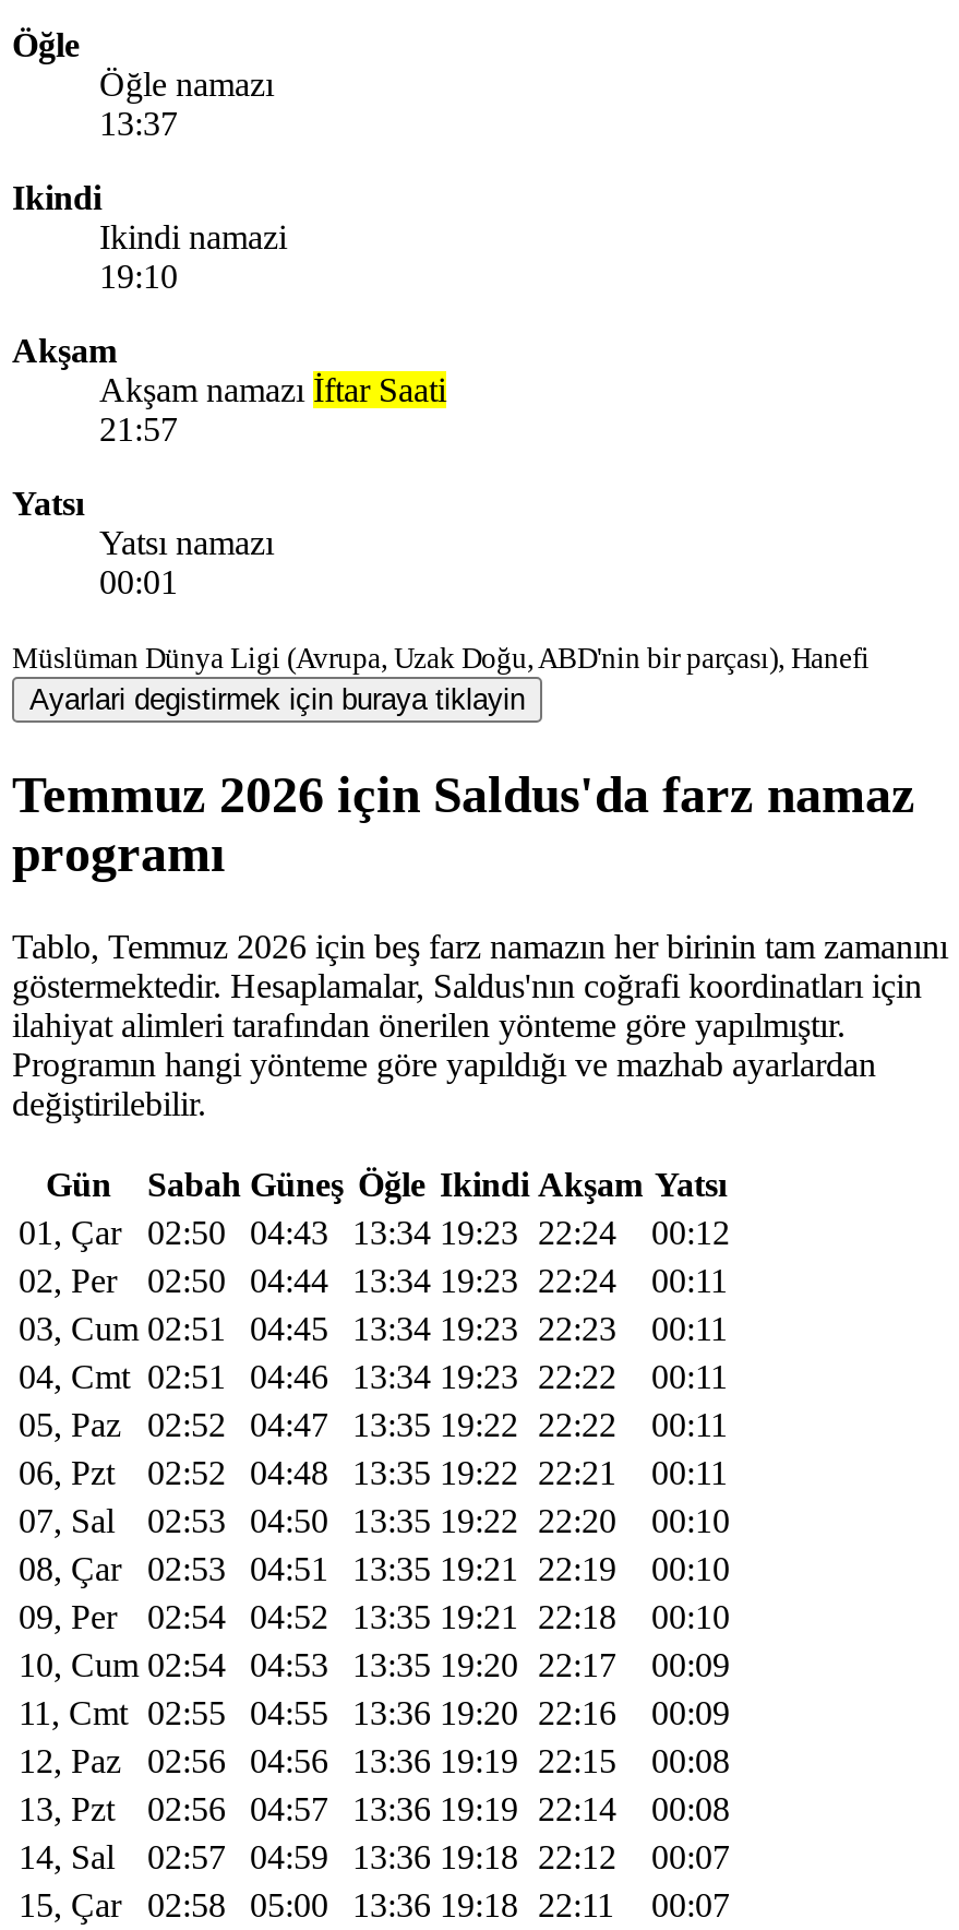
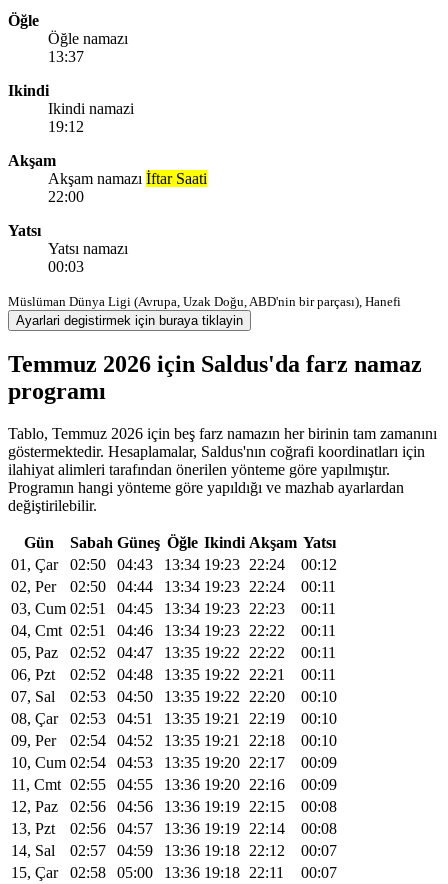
[99,257,178,295] 19:10 -> [48,118,84,135] 19:12
[99,410,178,447] 21:57 -> [48,188,84,205] 22:00
[99,563,178,600] 00:01 -> [48,258,84,275] 00:03

